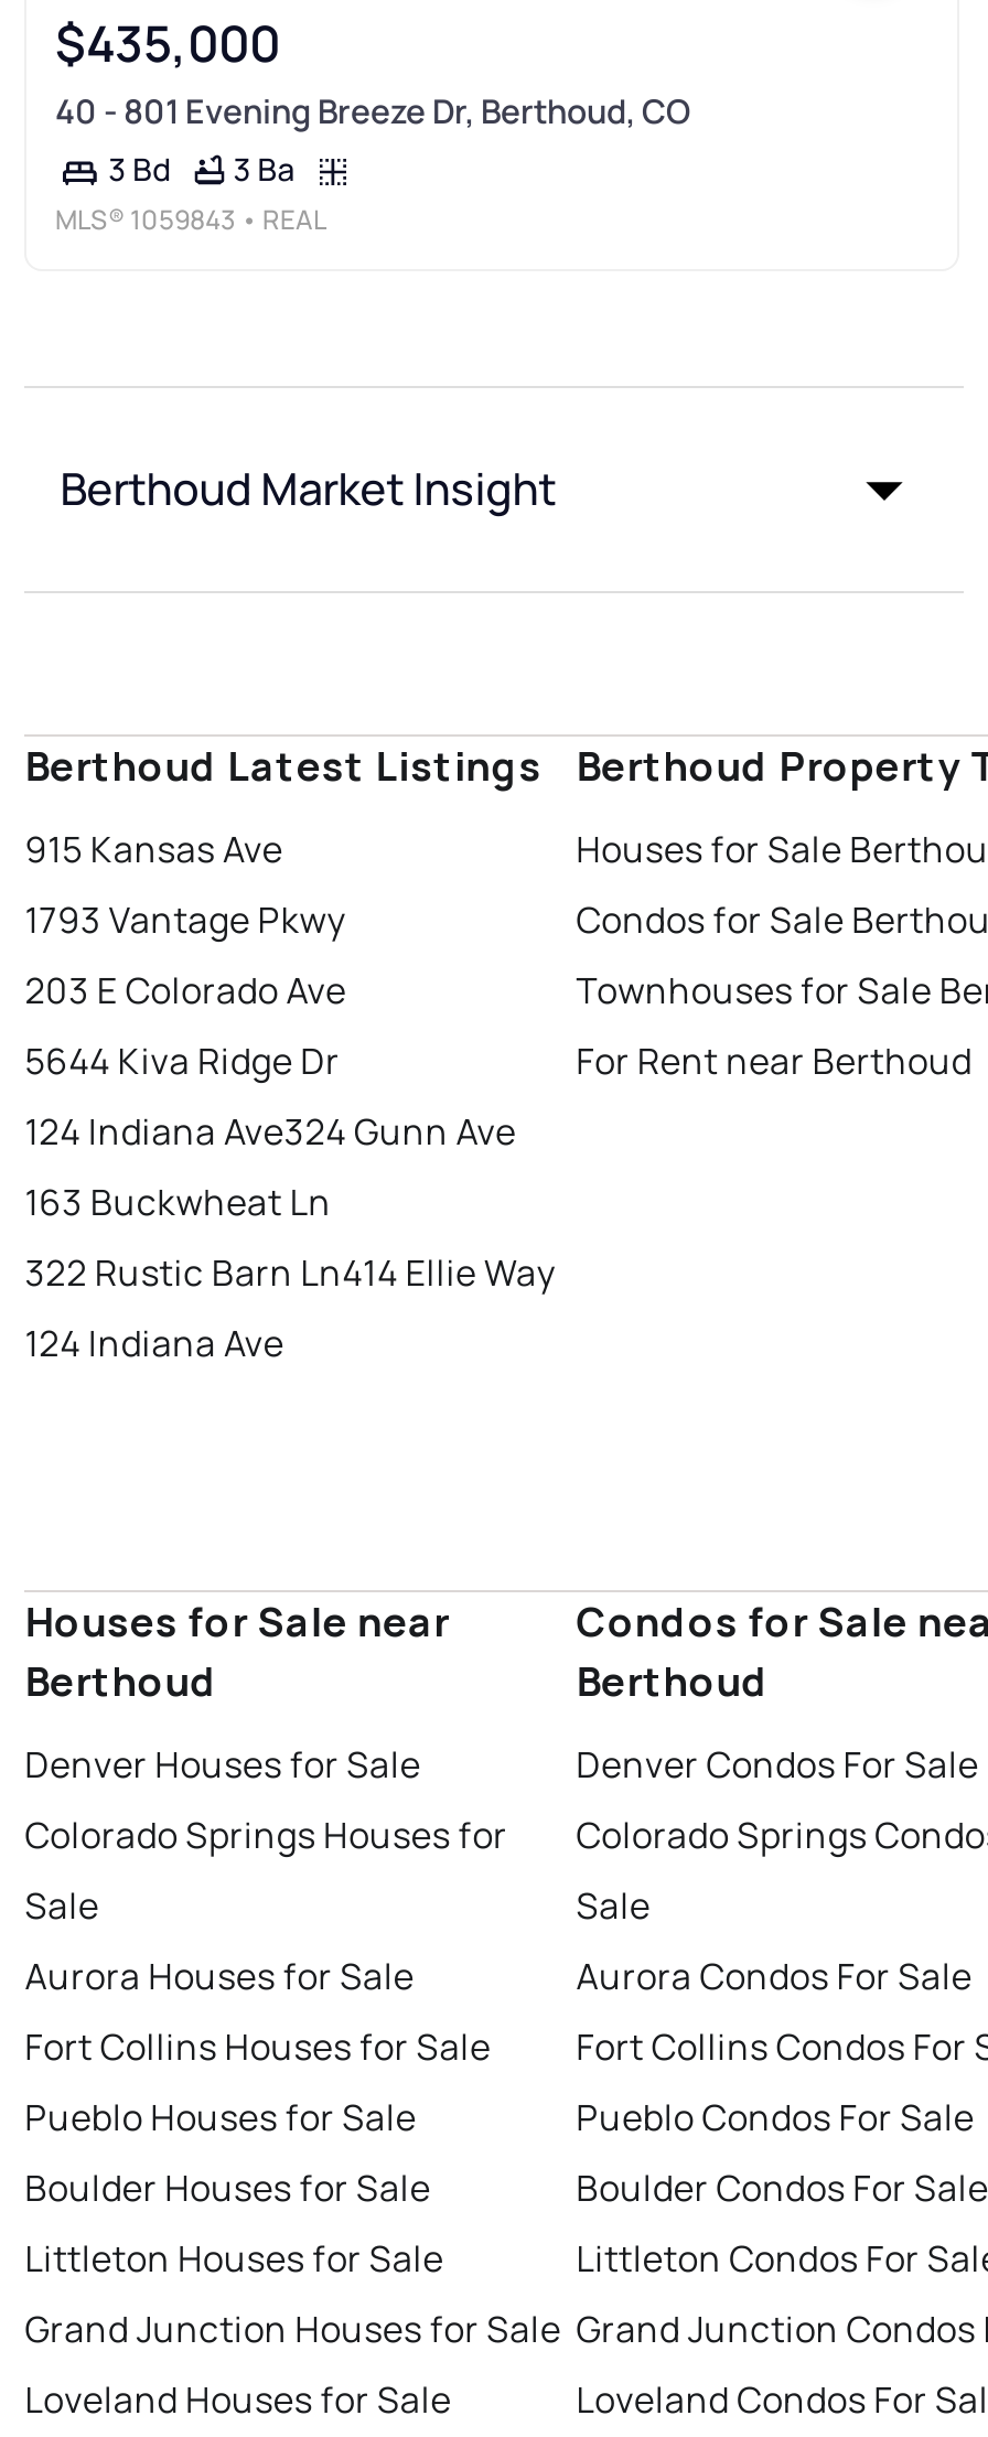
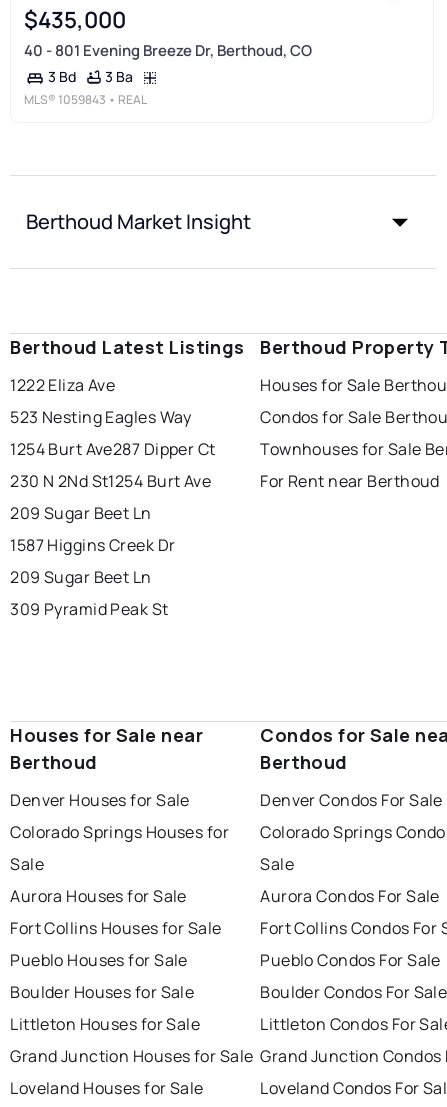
[25,826,283,874] 915 Kansas Ave -> [10,374,115,396] 1222 Eliza Ave
[25,897,346,945] 1793 Vantage Pkwy -> [10,406,192,428] 523 Nesting Eagles Way
[25,967,346,1016] 203 E Colorado Ave -> [10,438,216,460] 1254 Burt Ave287 Dipper Ct
[25,1038,340,1086] 5644 Kiva Ridge Dr -> [10,470,211,492] 230 N 2Nd St 1254 Burt Ave
[25,1108,516,1157] 124 Indiana Ave324 Gunn Ave -> [10,502,152,524] 209 Sugar Beet Ln
[25,1179,331,1227] 163 Buckwheat Ln -> [10,534,175,556] 1587 Higgins Creek Dr
[25,1249,555,1298] 322 Rustic Barn Ln414 Ellie Way -> [10,566,152,588] 209 Sugar Beet Ln
[25,1320,284,1368] 124 Indiana Ave -> [10,598,169,620] 309 Pyramid Peak St

